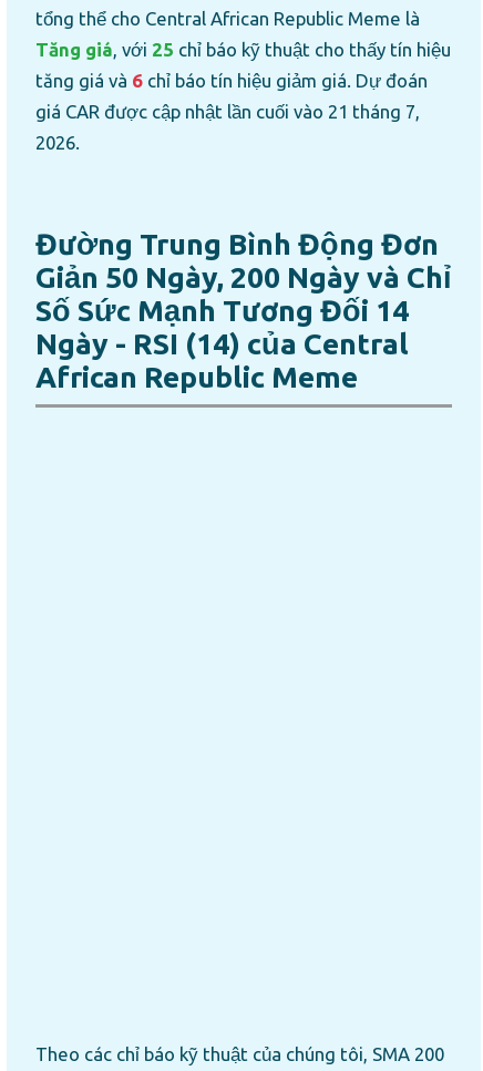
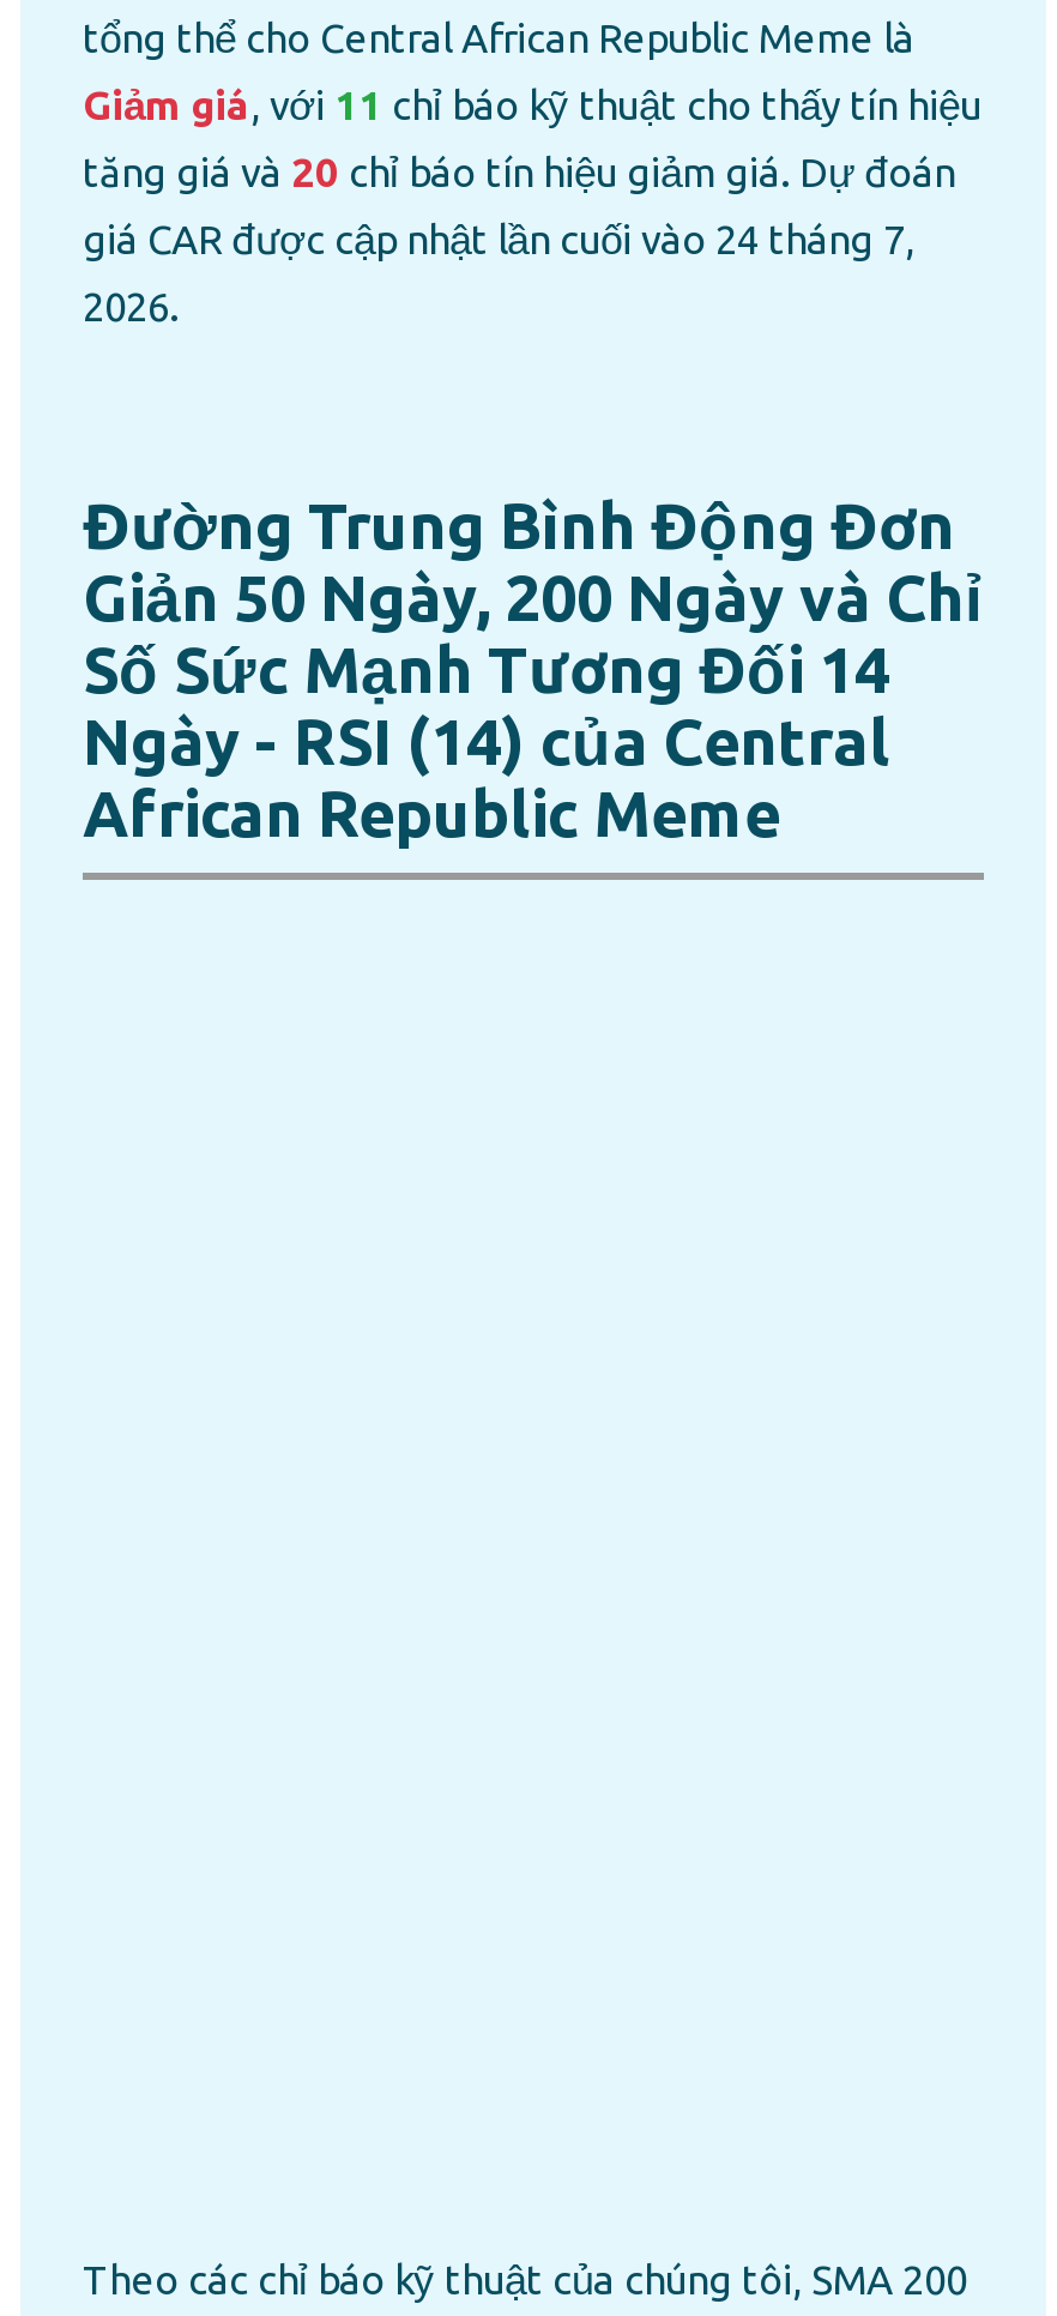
[35,38,451,59] Tăng giá, với 25 chỉ báo kỹ thuật cho thấy tín hiệu -> [83,80,981,126] Giảm giá, với 11 chỉ báo kỹ thuật cho thấy tín hiệu
[35,69,428,90] tăng giá và 6 chỉ báo tín hiệu giảm giá. Dự đoán -> [83,147,955,193] tăng giá và 20 chỉ báo tín hiệu giảm giá. Dự đoán
[35,100,420,121] giá CAR được cập nhật lần cuối vào 21 tháng 7, -> [83,215,914,260] giá CAR được cập nhật lần cuối vào 24 tháng 7,

